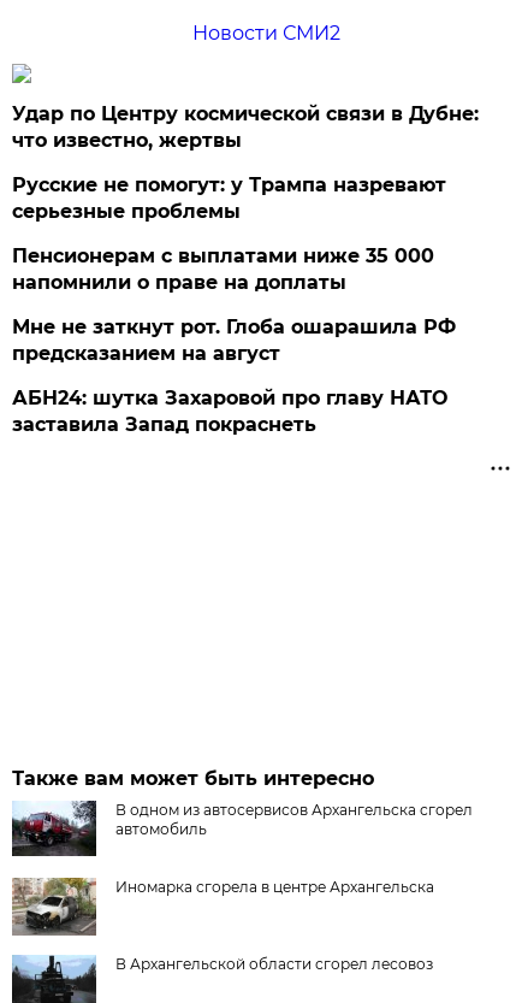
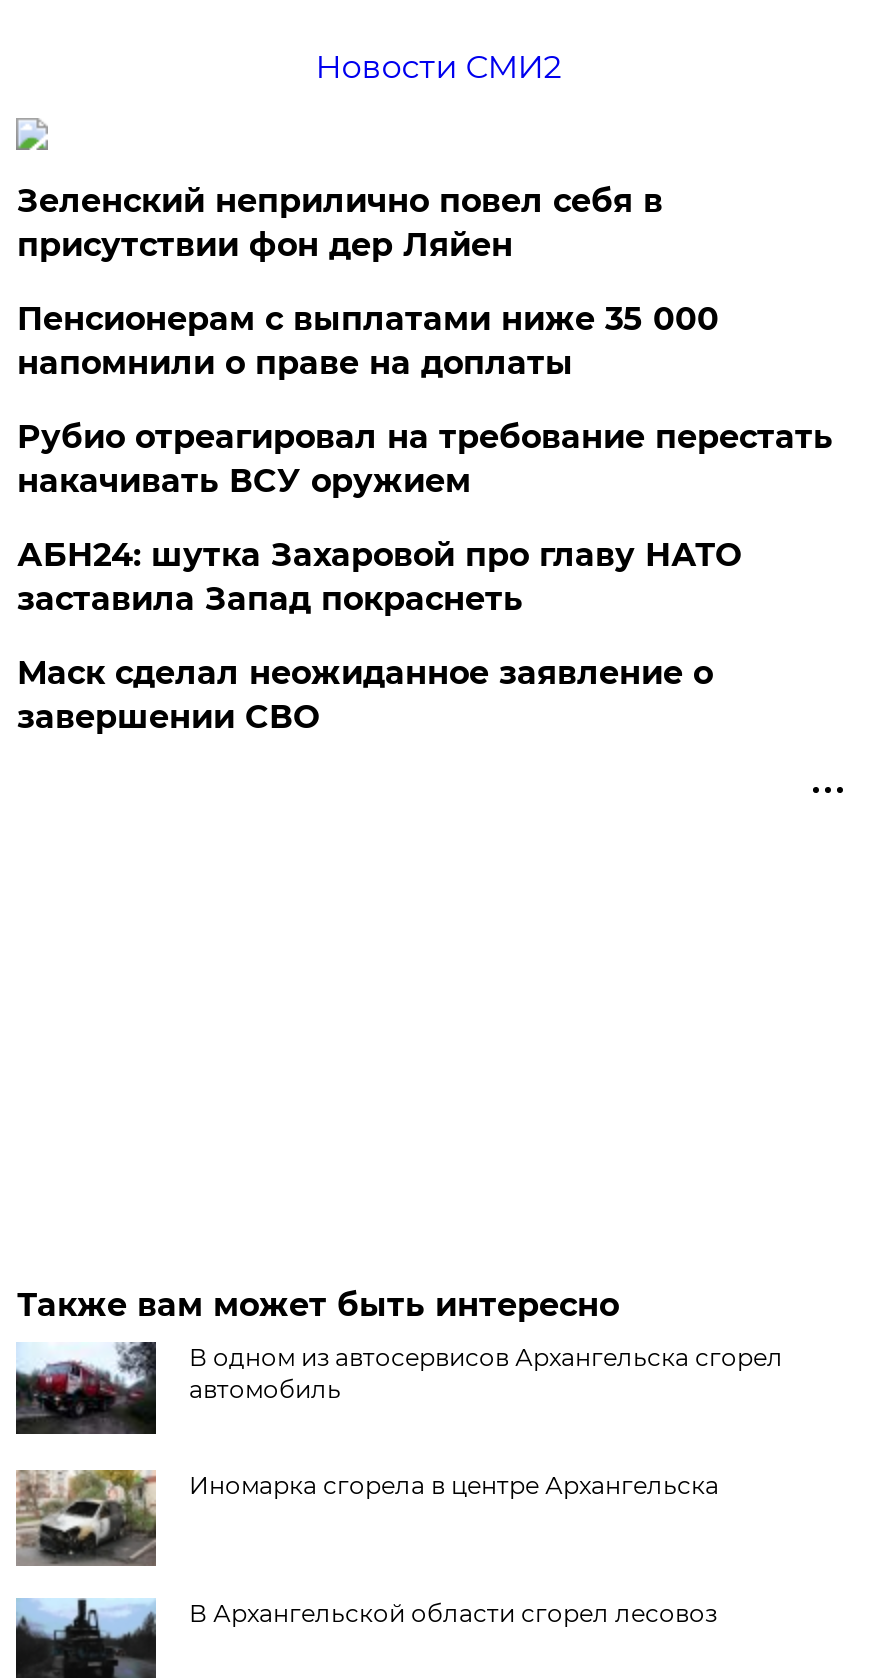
[13,102,479,223] Удар по Центру космической связи в Дубне: | что известно, жертвы | Русские не помогут: у Трампа назревают | серьезные проблемы -> [17,182,663,264] Зеленский неприлично повел cебя в | присутствии фон дер Ляйен
moved [13,244,435,294] -> [17,300,719,382]: Пенсионерам с выплатами ниже 35 000 | напомнили о праве на доплаты
[13,315,456,365] Мне не заткнут рот. Глоба ошарашила РФ | предсказанием на август -> [17,418,833,500] Рубио отреагировал на требование перестать | накачивать ВСУ оружием
moved [13,386,448,436] -> [17,536,741,618]: АБН24: шутка Захаровой про главу НАТО | заставила Запад покраснеть
none -> [17,654,713,736] Маск сделал неожиданное заявление о | завершении СВО

